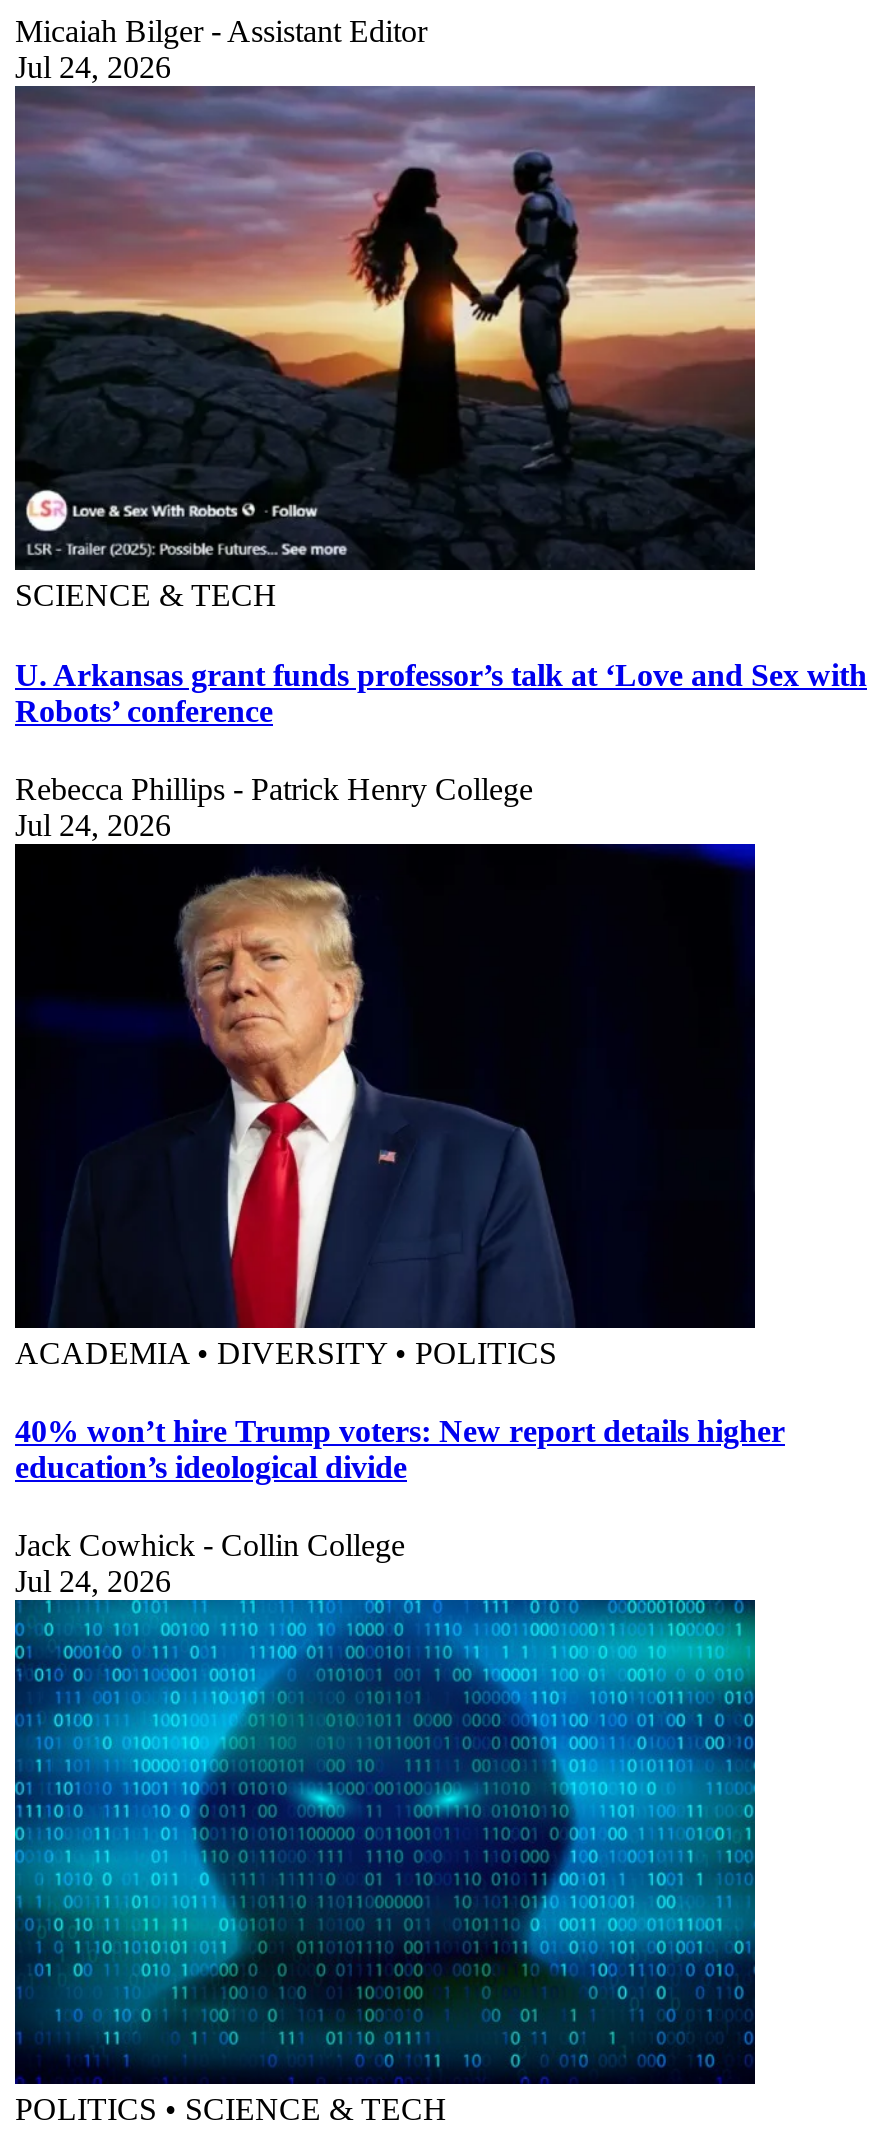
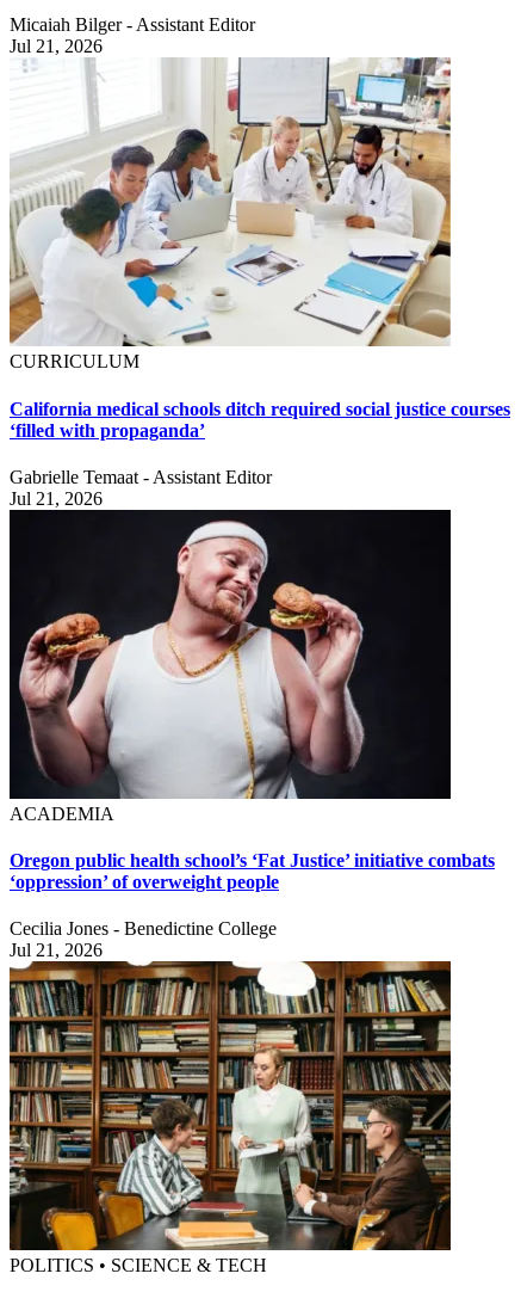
[15,51,171,85] Jul 24, 2026 -> [10,36,103,57] Jul 21, 2026
[13,84,757,613] [image] | SCIENCE & TECH -> [8,57,452,372] [image] | CURRICULUM
[15,657,867,727] U. Arkansas grant funds professor’s talk at ‘Love and Sex with | Robots’ conference -> [10,398,510,440] California medical schools ditch required social justice courses | ‘filled with propaganda’
[15,772,533,842] Rebecca Phillips - Patrick Henry College | Jul 24, 2026 -> [10,467,272,509] Gabrielle Temaat - Assistant Editor | Jul 21, 2026
[15,842,757,1370] [image] | ACADEMIA • DIVERSITY • POLITICS -> [10,509,452,824] [image] | ACADEMIA
[15,1414,785,1484] 40% won’t hire Trump voters: New report details higher | education’s ideological divide -> [10,850,495,892] Oregon public health school’s ‘Fat Justice’ initiative combats | ‘oppression’ of overweight people
[13,1529,757,2086] [image] | Jack Cowhick - Collin College | Jul 24, 2026 -> [8,919,452,1251] [image] | Cecilia Jones - Benedictine College | Jul 21, 2026

